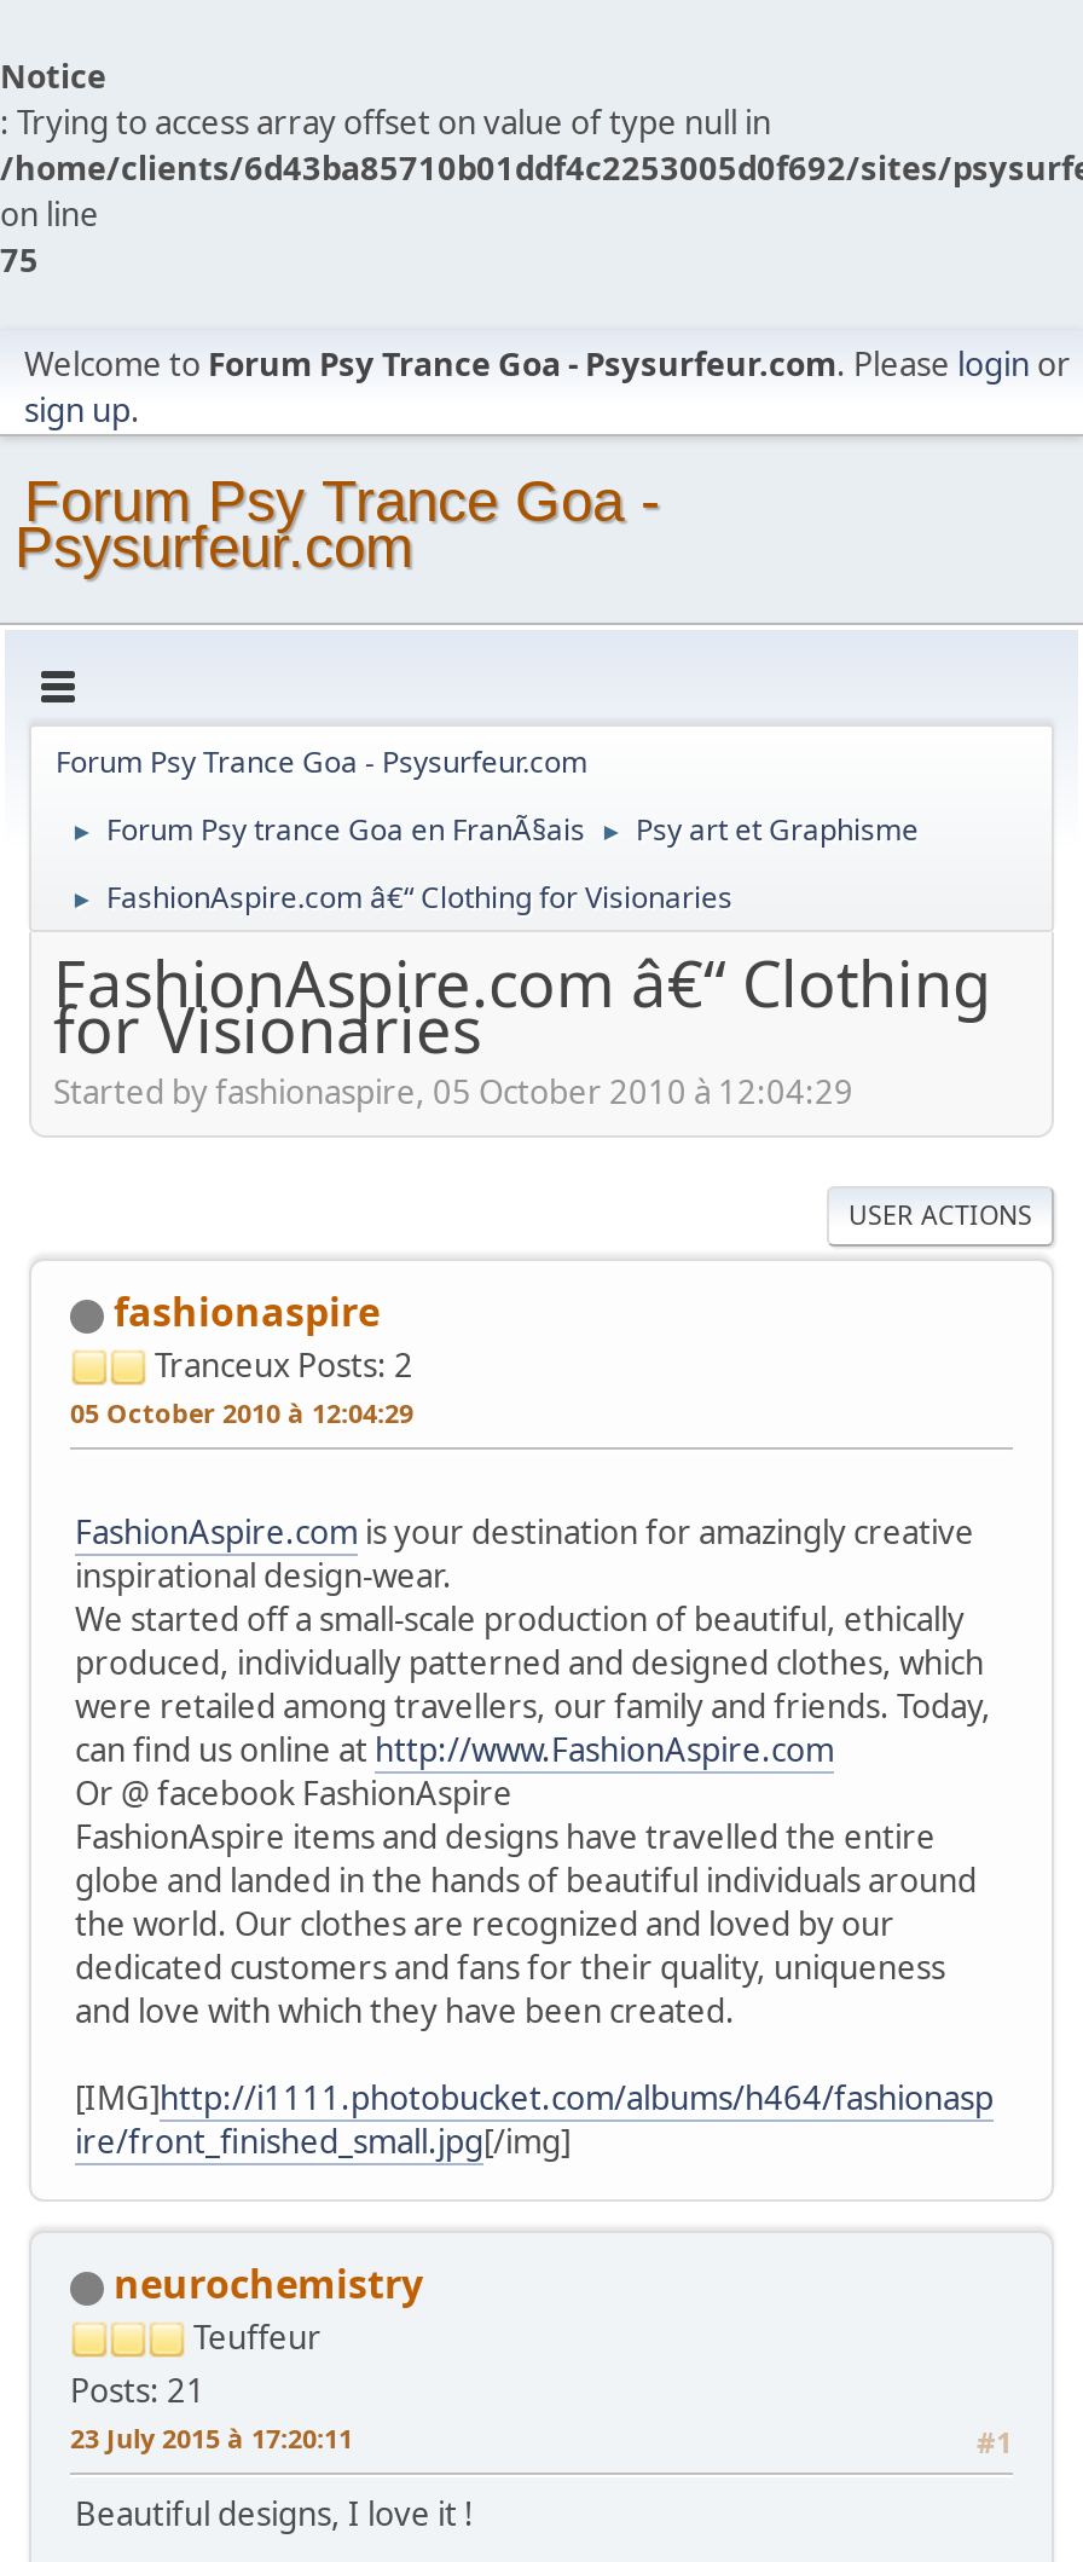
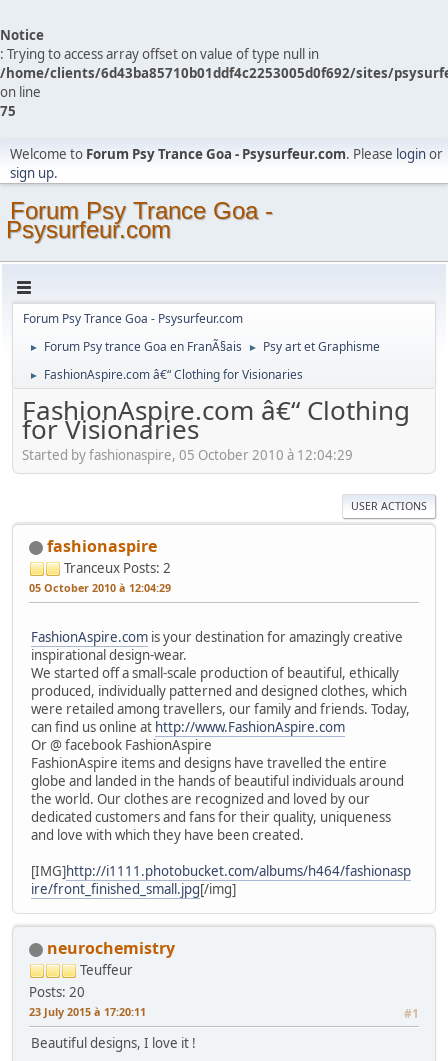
[70,2369,205,2412] Posts: 21 -> [29,983,85,1001] Posts: 20

